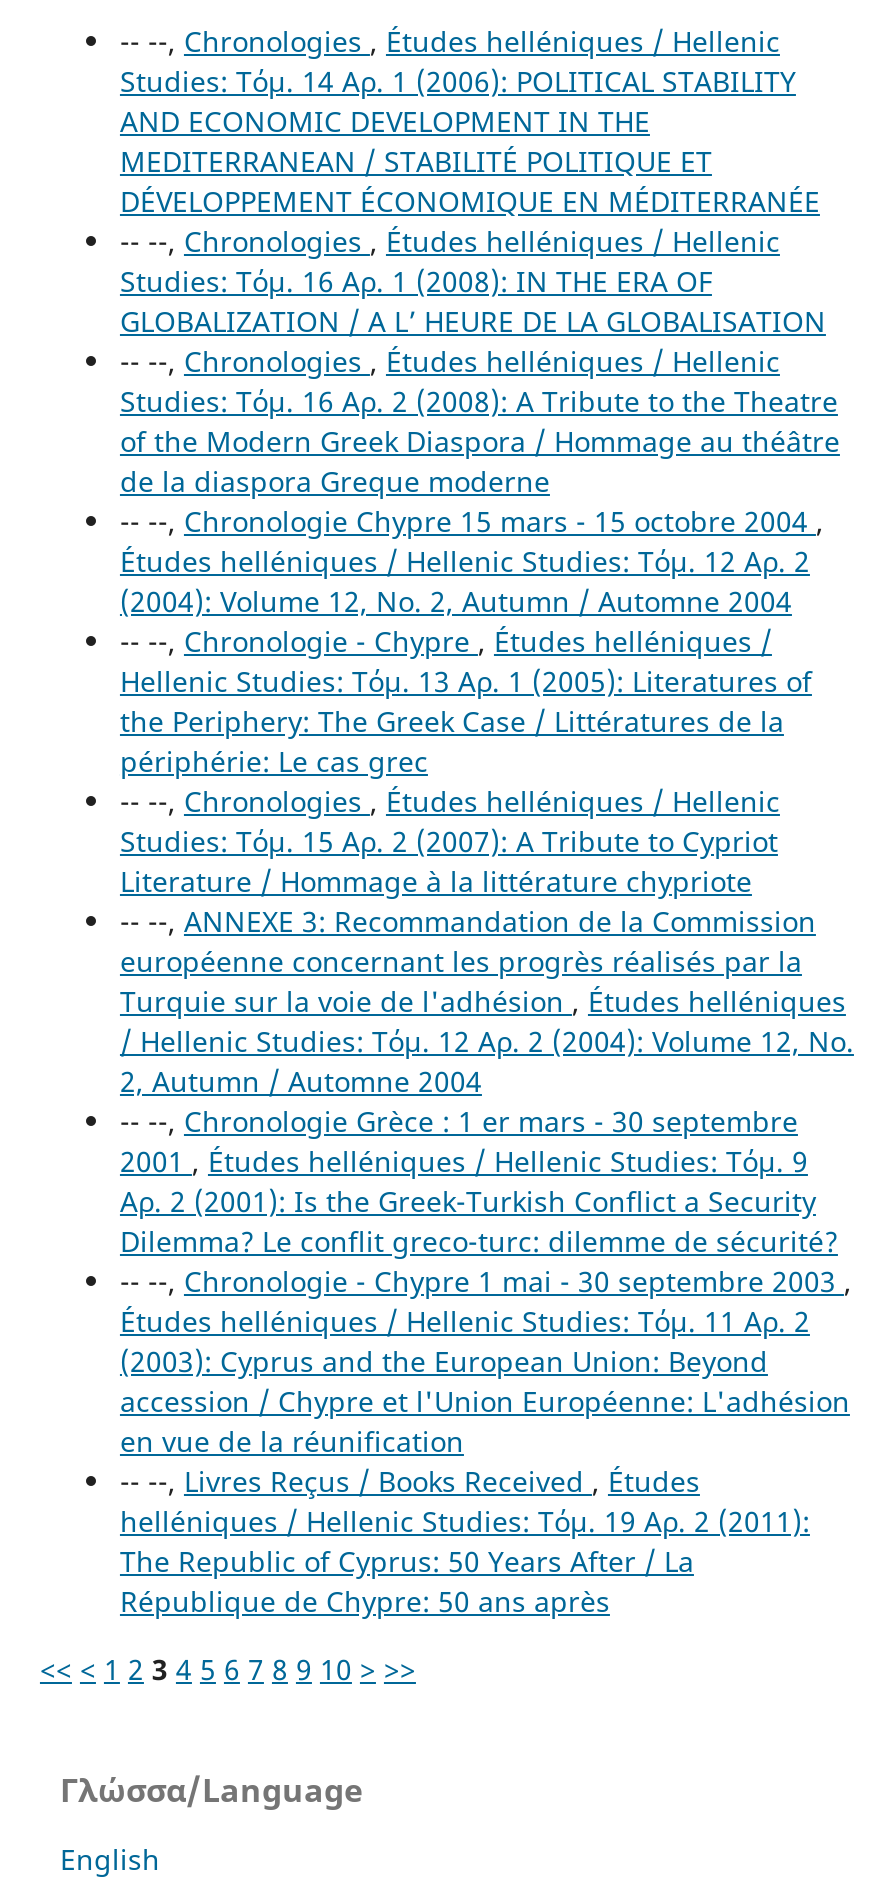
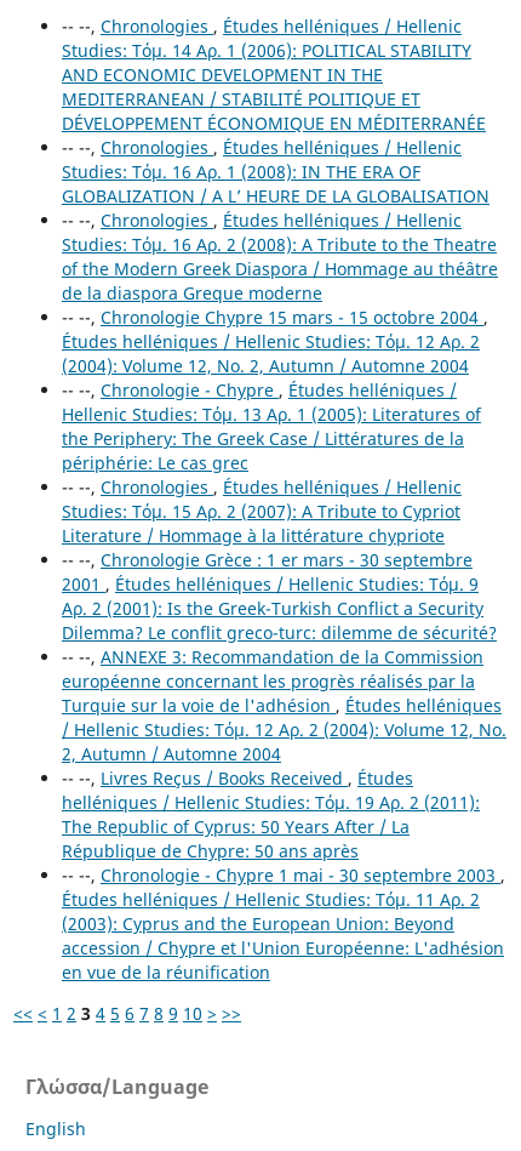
moved [120,902,846,1100] -> [62,645,502,765]: -- --, ANNEXE 3: Recommandation de la Commission | européenne concernant les progrès réalisés par la | Turquie sur la voie de l'adhésion, Études helléniques | 2, Autumn / Automne 2004
moved [120,1102,838,1260] -> [62,548,497,644]: -- --, Chronologie Grèce : 1 er mars - 30 septembre | 2001, Études helléniques / Hellenic Studies: Τόμ. 9 | Αρ. 2 (2001): Is the Greek-Turkish Conflict a Security | Dilemma? Le conflit greco-turc: dilemme de sécurité?
moved [120,1262,852,1460] -> [62,864,505,984]: -- --, Chronologie - Chypre 1 mai - 30 septembre 2003, | Études helléniques / Hellenic Studies: Τόμ. 11 Αρ. 2 | (2003): Cyprus and the European Union: Beyond | accession / Chypre et l'Union Européenne: L'adhésion | en vue de la réunification
moved [120,1462,810,1620] -> [62,767,480,862]: -- --, Livres Reçus / Books Received, Études | helléniques / Hellenic Studies: Τόμ. 19 Αρ. 2 (2011): | The Republic of Cyprus: 50 Years After / La | République de Chypre: 50 ans après

